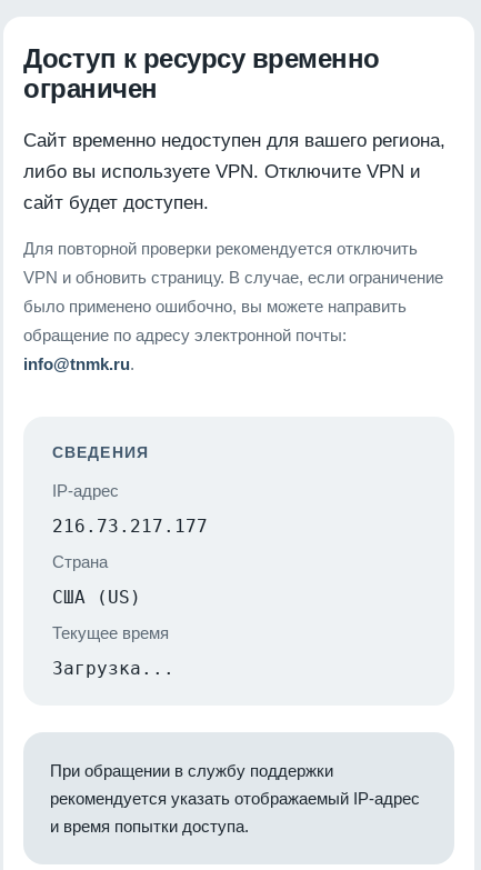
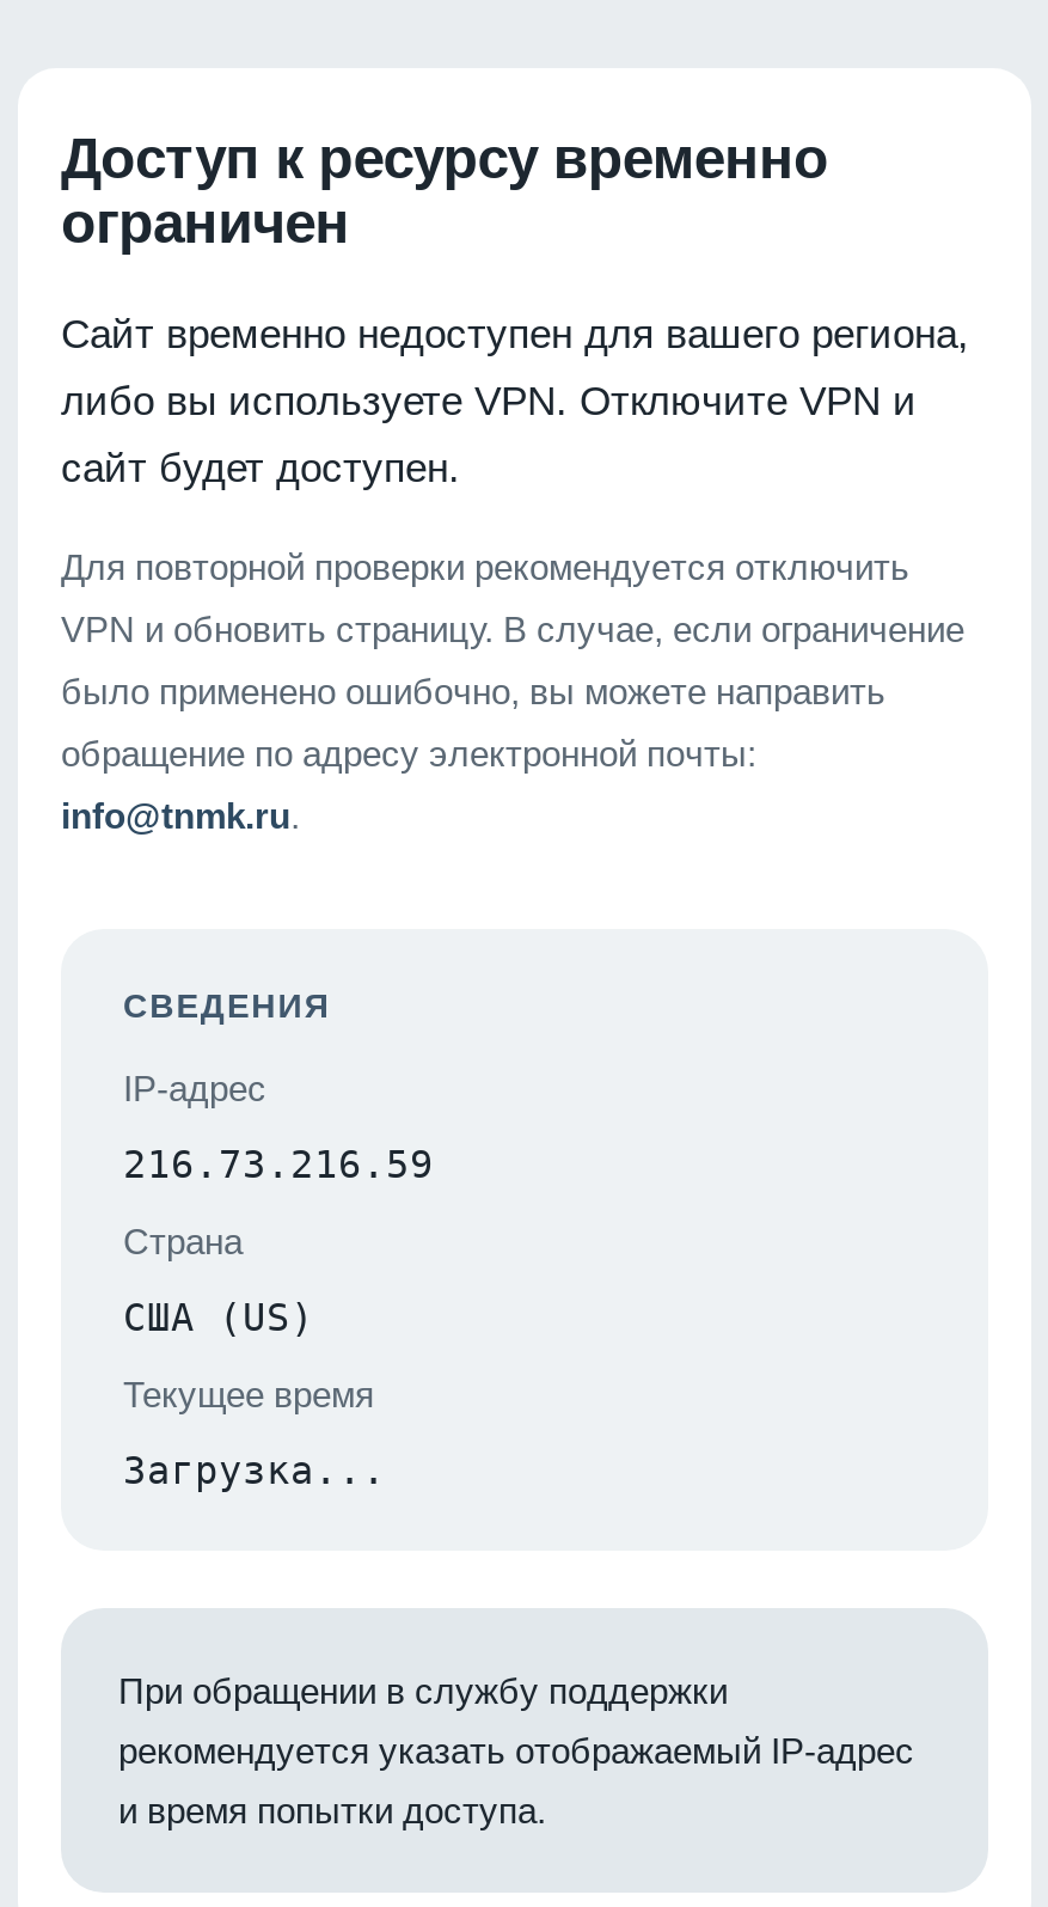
[52,515,208,536] 216.73.217.177 -> [123,1141,434,1186] 216.73.216.59

